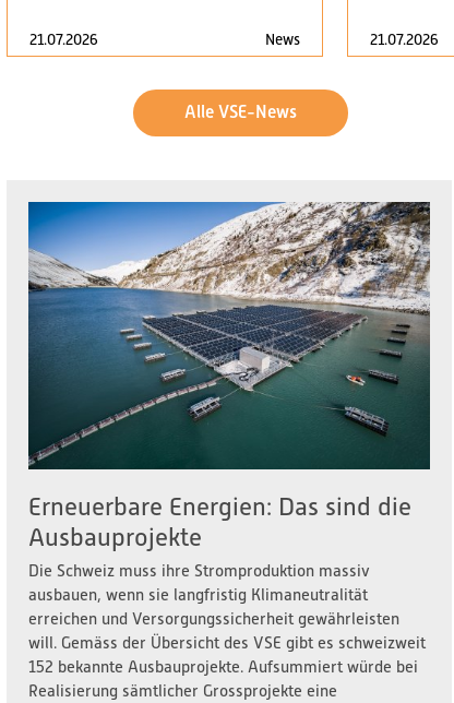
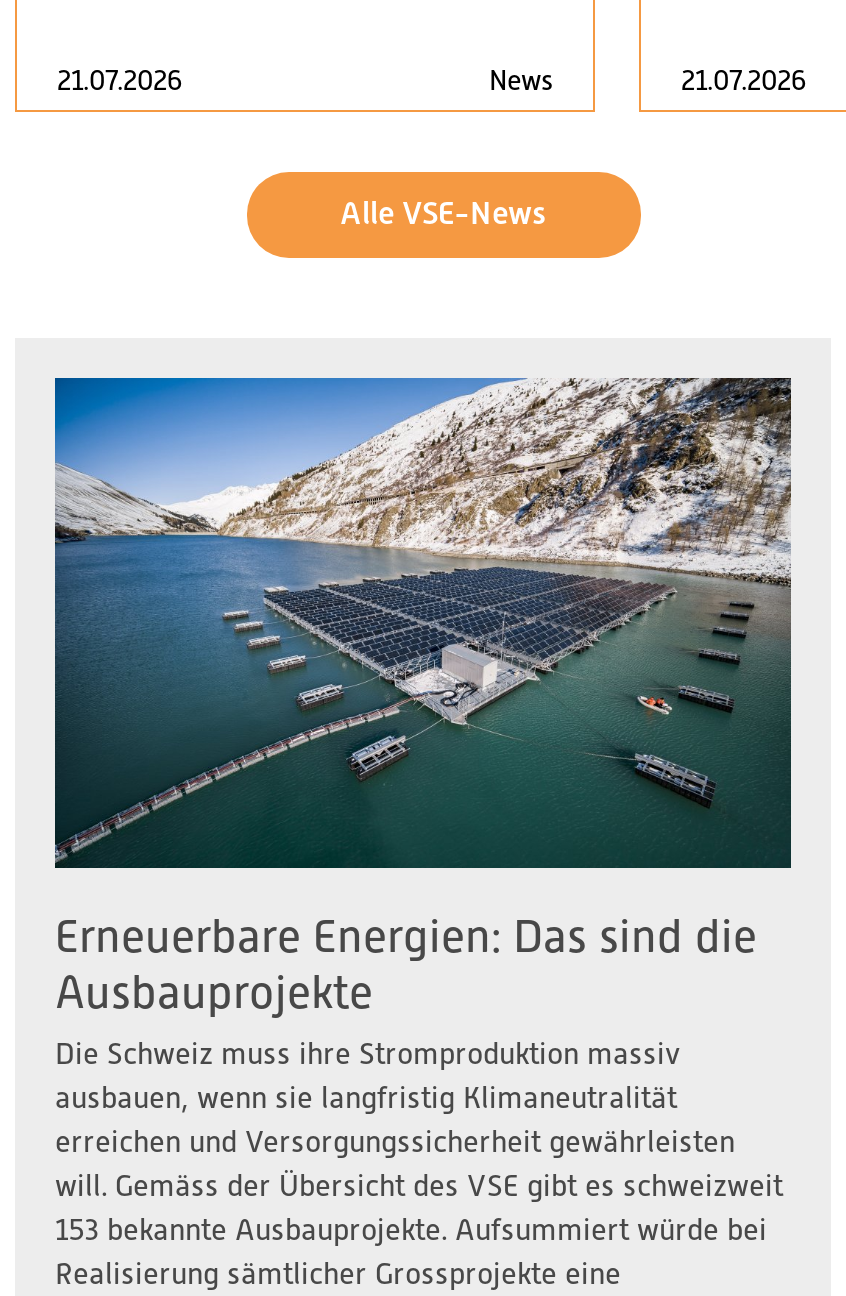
[28,657,418,676] 152 bekannte Ausbauprojekte. Aufsummiert würde bei -> [55,1212,767,1246] 153 bekannte Ausbauprojekte. Aufsummiert würde bei

